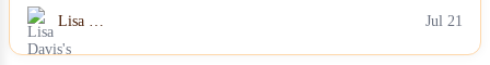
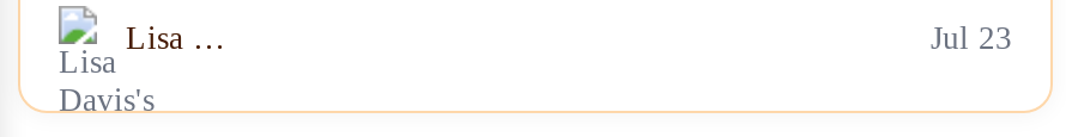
[425,14,463,30] Jul 21 -> [931,21,1012,57] Jul 23

